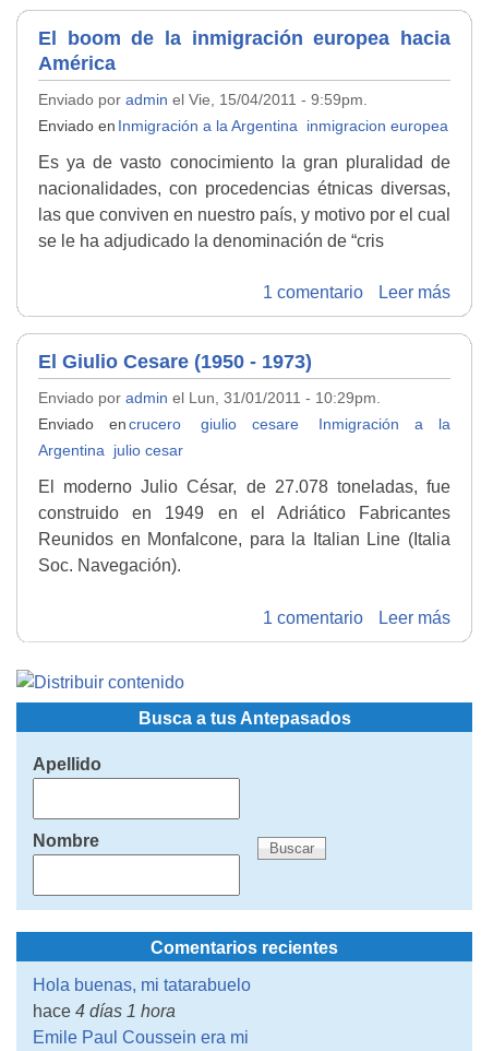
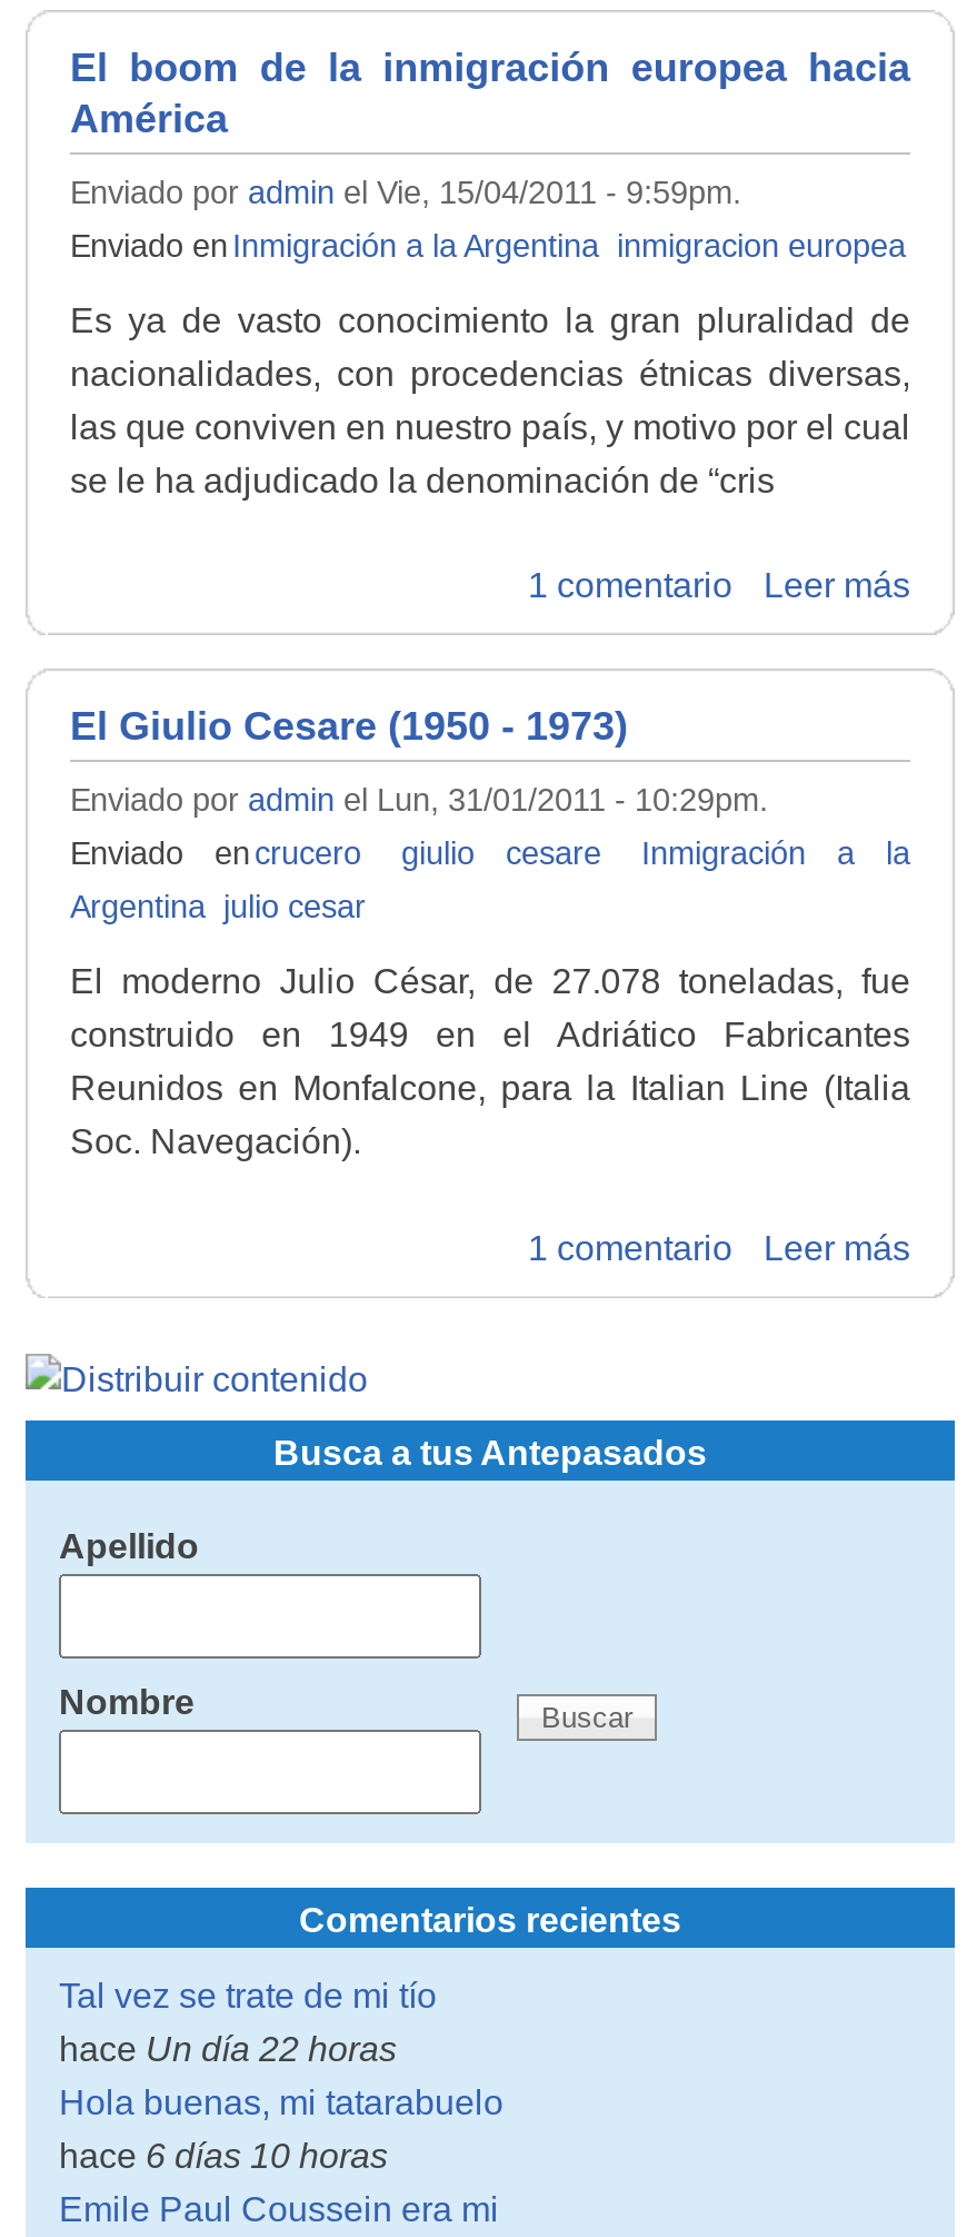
none -> [59,1977,437,2068] Tal vez se trate de mi tío | hace Un día 22 horas
[33,1002,176,1021] hace 4 días 1 hora -> [59,2137,388,2175] hace 6 días 10 horas

